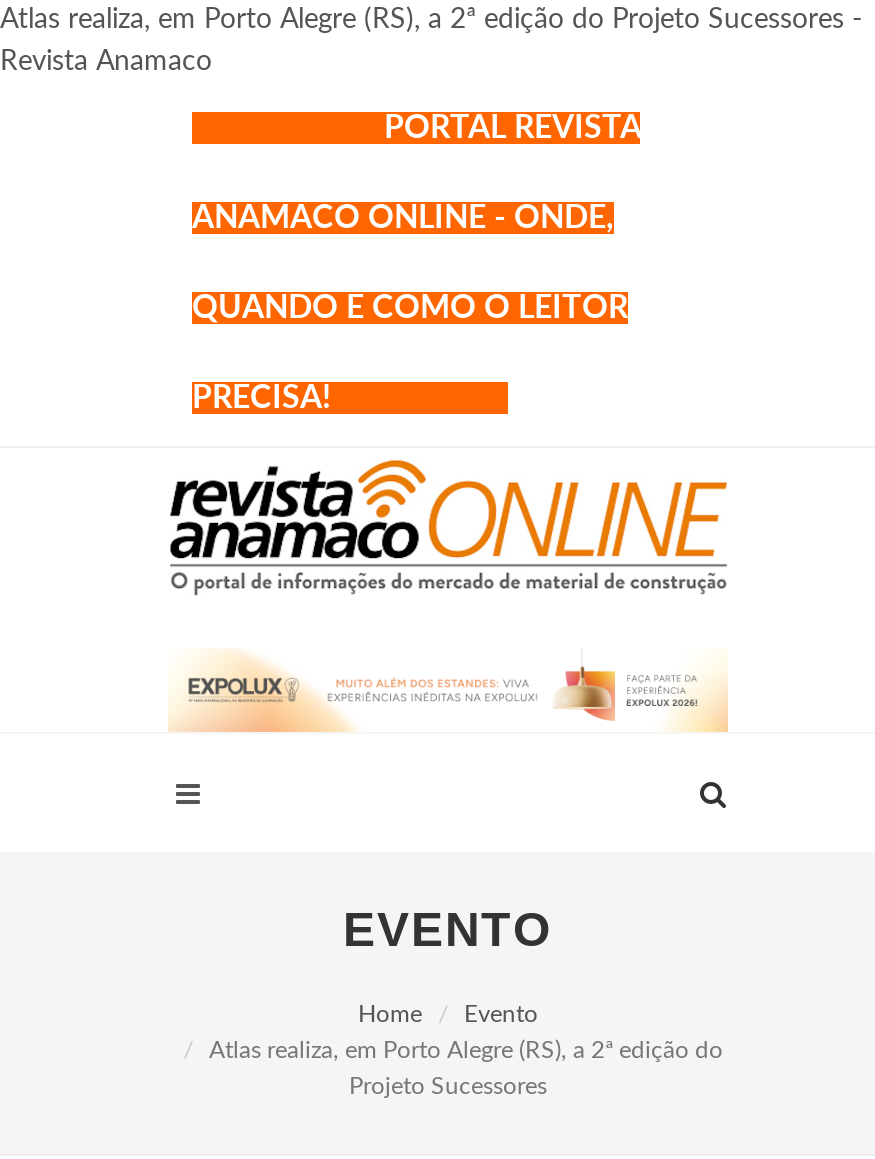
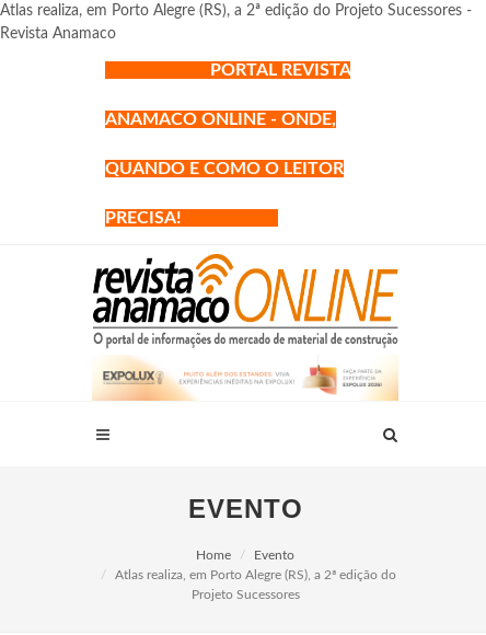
[168,458,728,632] [image] -> [92,252,398,348] [image]

